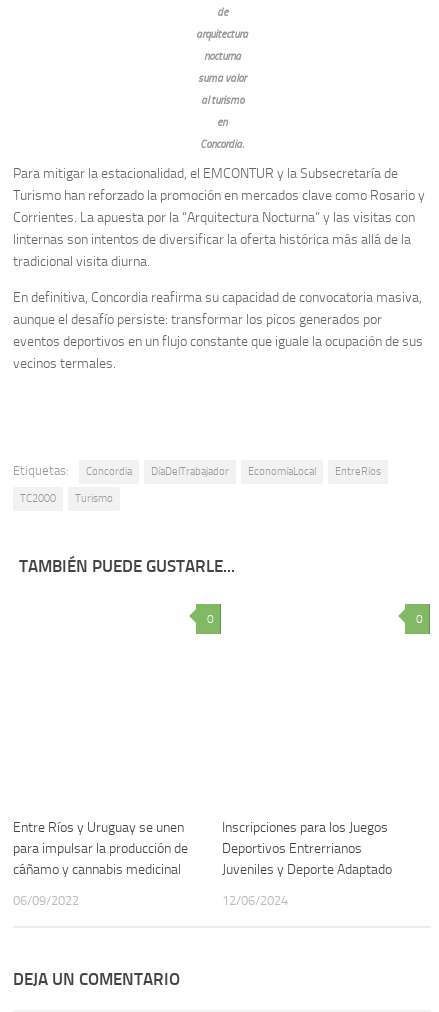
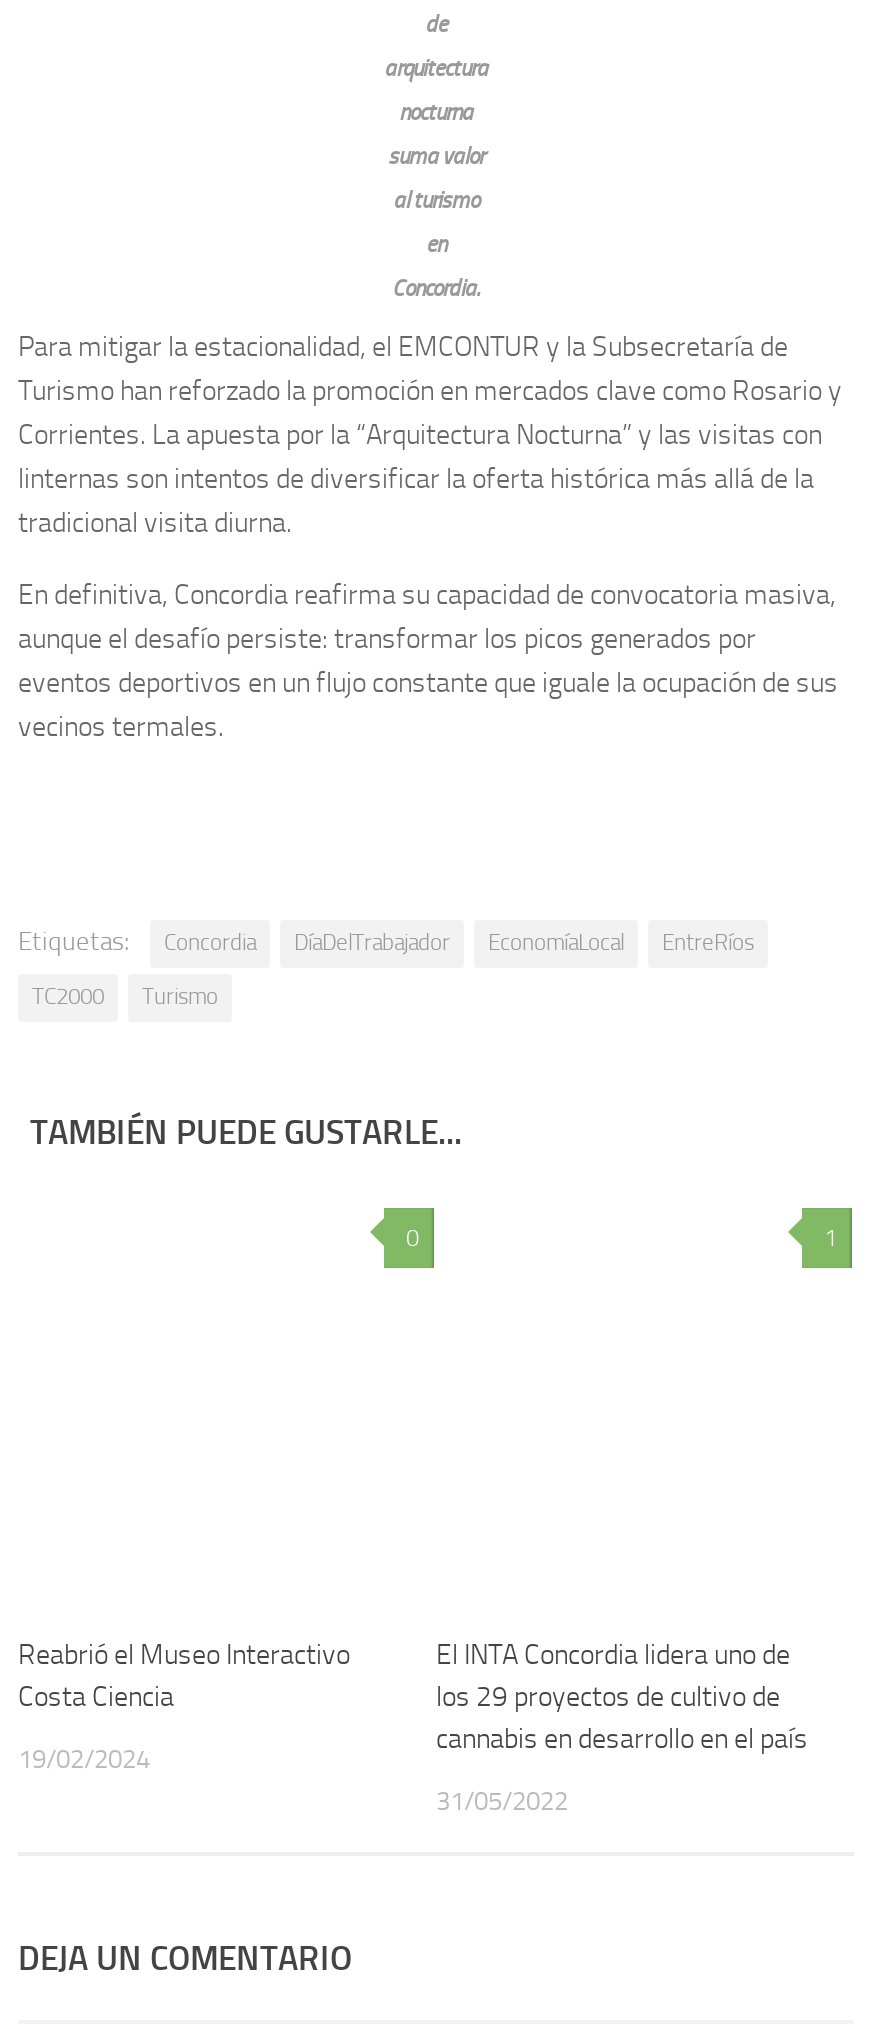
[416,612,423,626] 0 -> [824,1223,838,1251] 1
[13,819,188,878] Entre Ríos y Uruguay se unen | para impulsar la producción de | cáñamo y cannabis medicinal -> [18,1637,350,1713] Reabrió el Museo Interactivo | Costa Ciencia
[222,819,392,878] Inscripciones para los Juegos | Deportivos Entrerrianos | Juveniles y Deporte Adaptado -> [436,1637,808,1755] El INTA Concordia lidera uno de | los 29 proyectos de cultivo de | cannabis en desarrollo en el país
[13,893,79,908] 06/09/2022 -> [18,1743,150,1773] 19/02/2024
[222,893,288,908] 12/06/2024 -> [436,1785,568,1815] 31/05/2022

